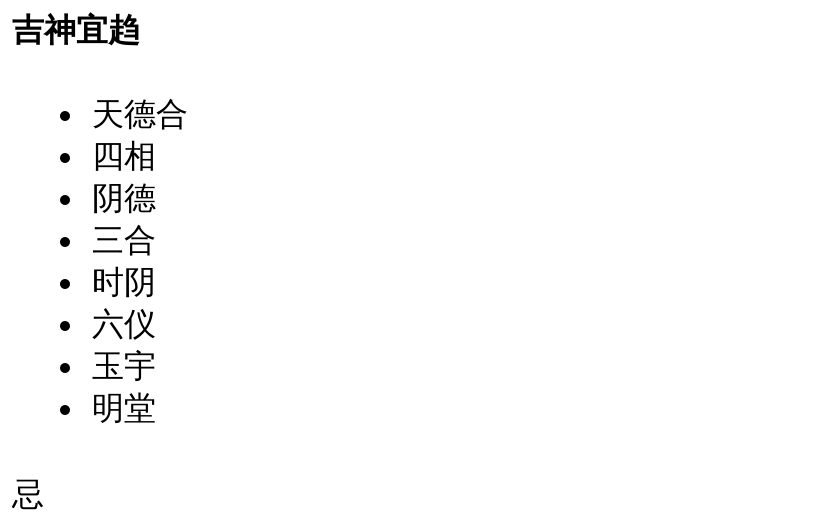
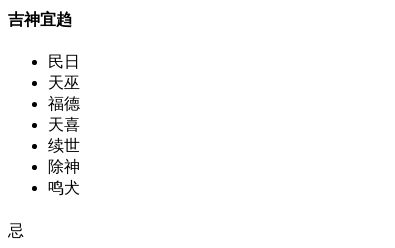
[92,98,188,426] 天德合 | 四相 | 阴德 | 三合 | 时阴 | 六仪 | 玉宇 | 明堂 -> [48,53,80,196] 民日 | 天巫 | 福德 | 天喜 | 续世 | 除神 | 鸣犬

